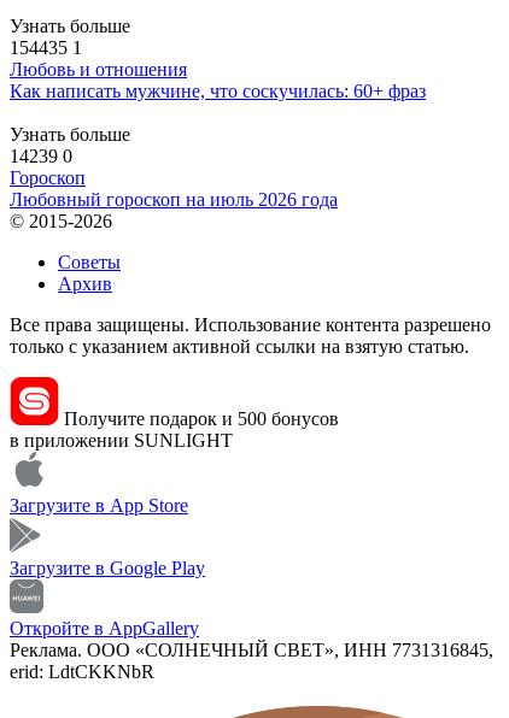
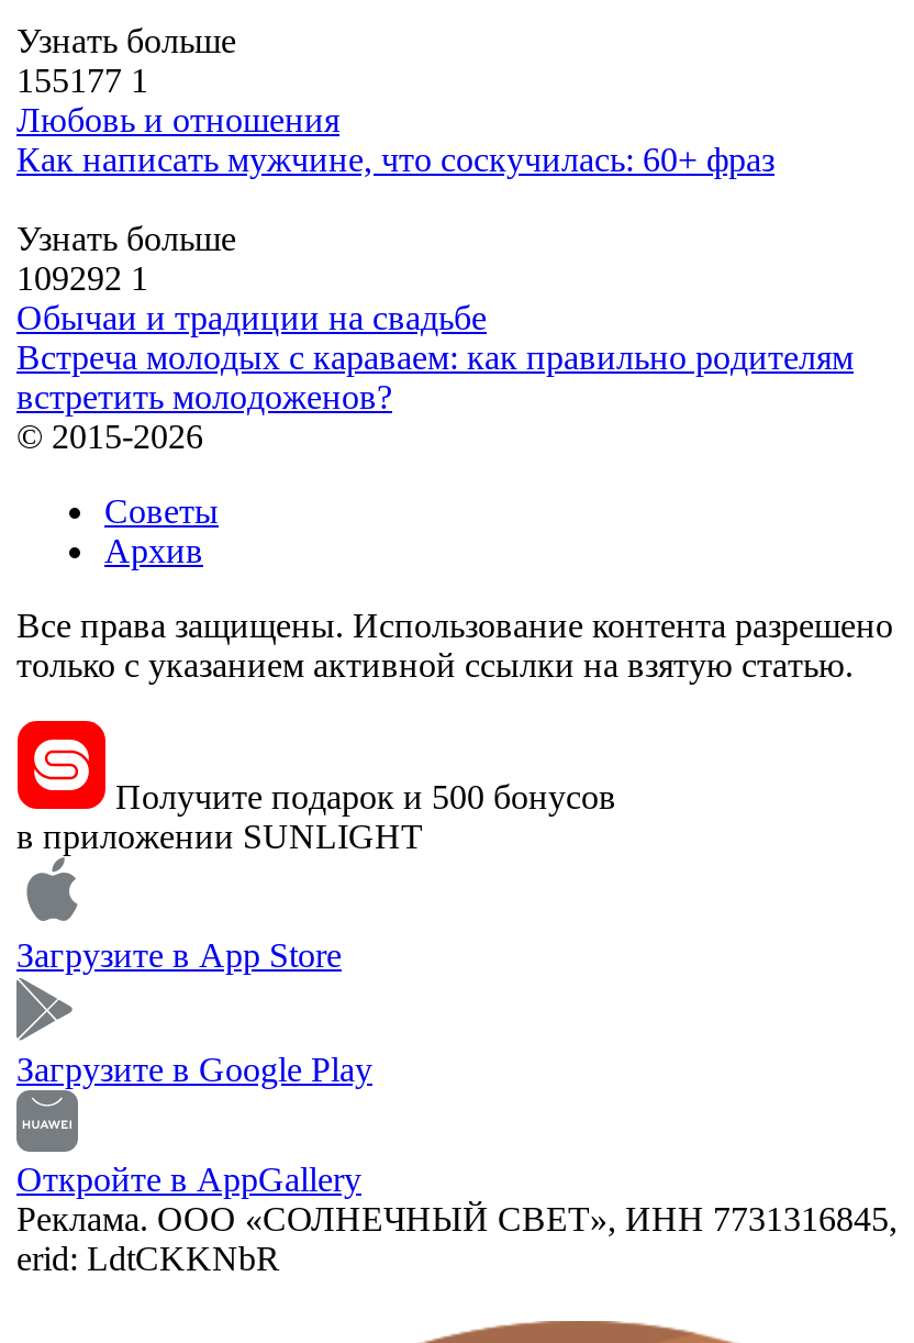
[10,37,82,58] 154435 1 -> [16,61,148,98] 155177 1
[10,146,338,209] 14239 0 | Гороскоп | Любовный гороскоп на июль 2026 года -> [16,259,854,415] 109292 1 | Обычаи и традиции на свадьбе | Встреча молодых с караваем: как правильно родителям | встретить молодоженов?

